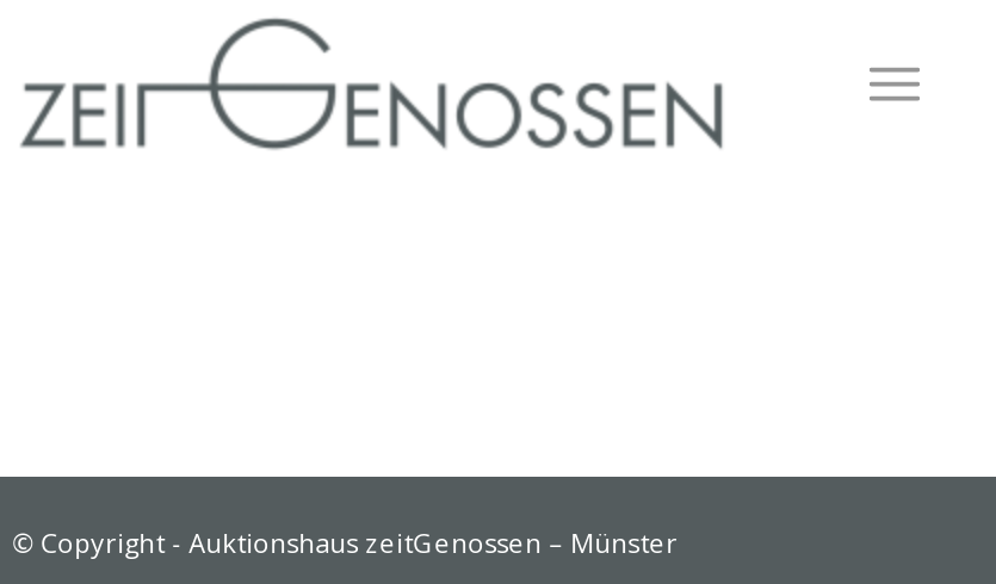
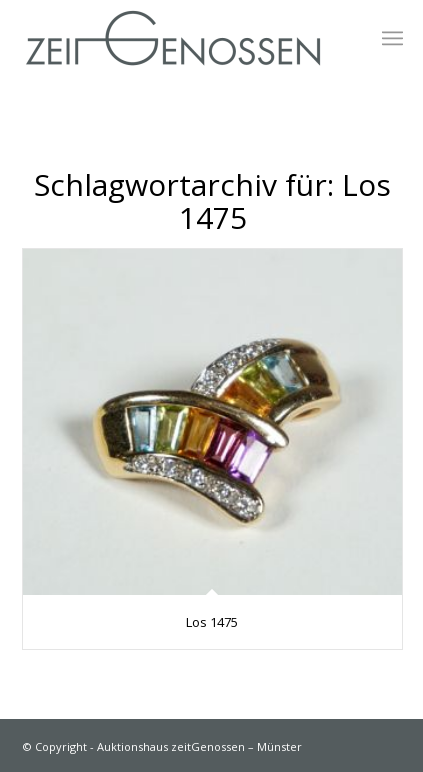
none -> [23,249,402,631] [image] | Los 1475
none -> [34,164,391,238] Schlagwortarchiv für: Los | 1475

